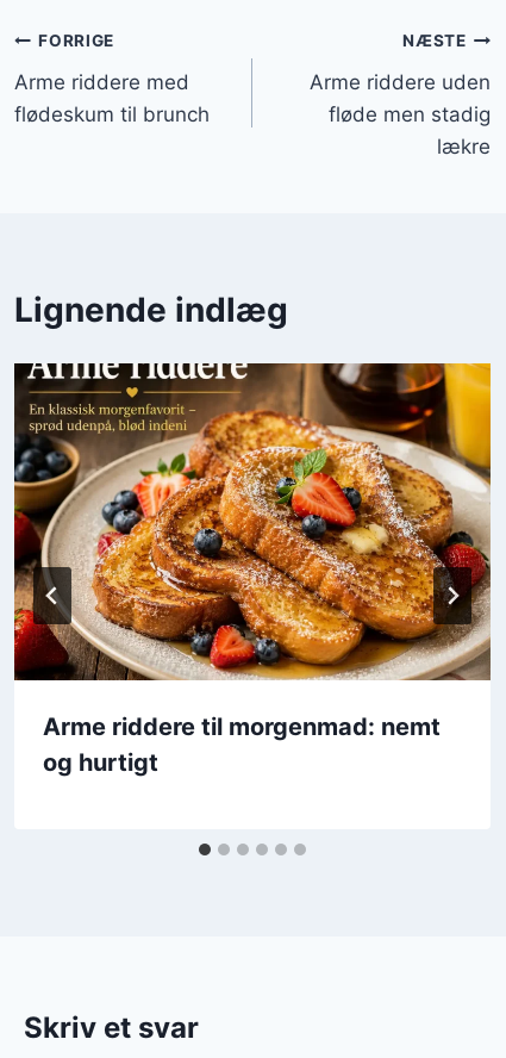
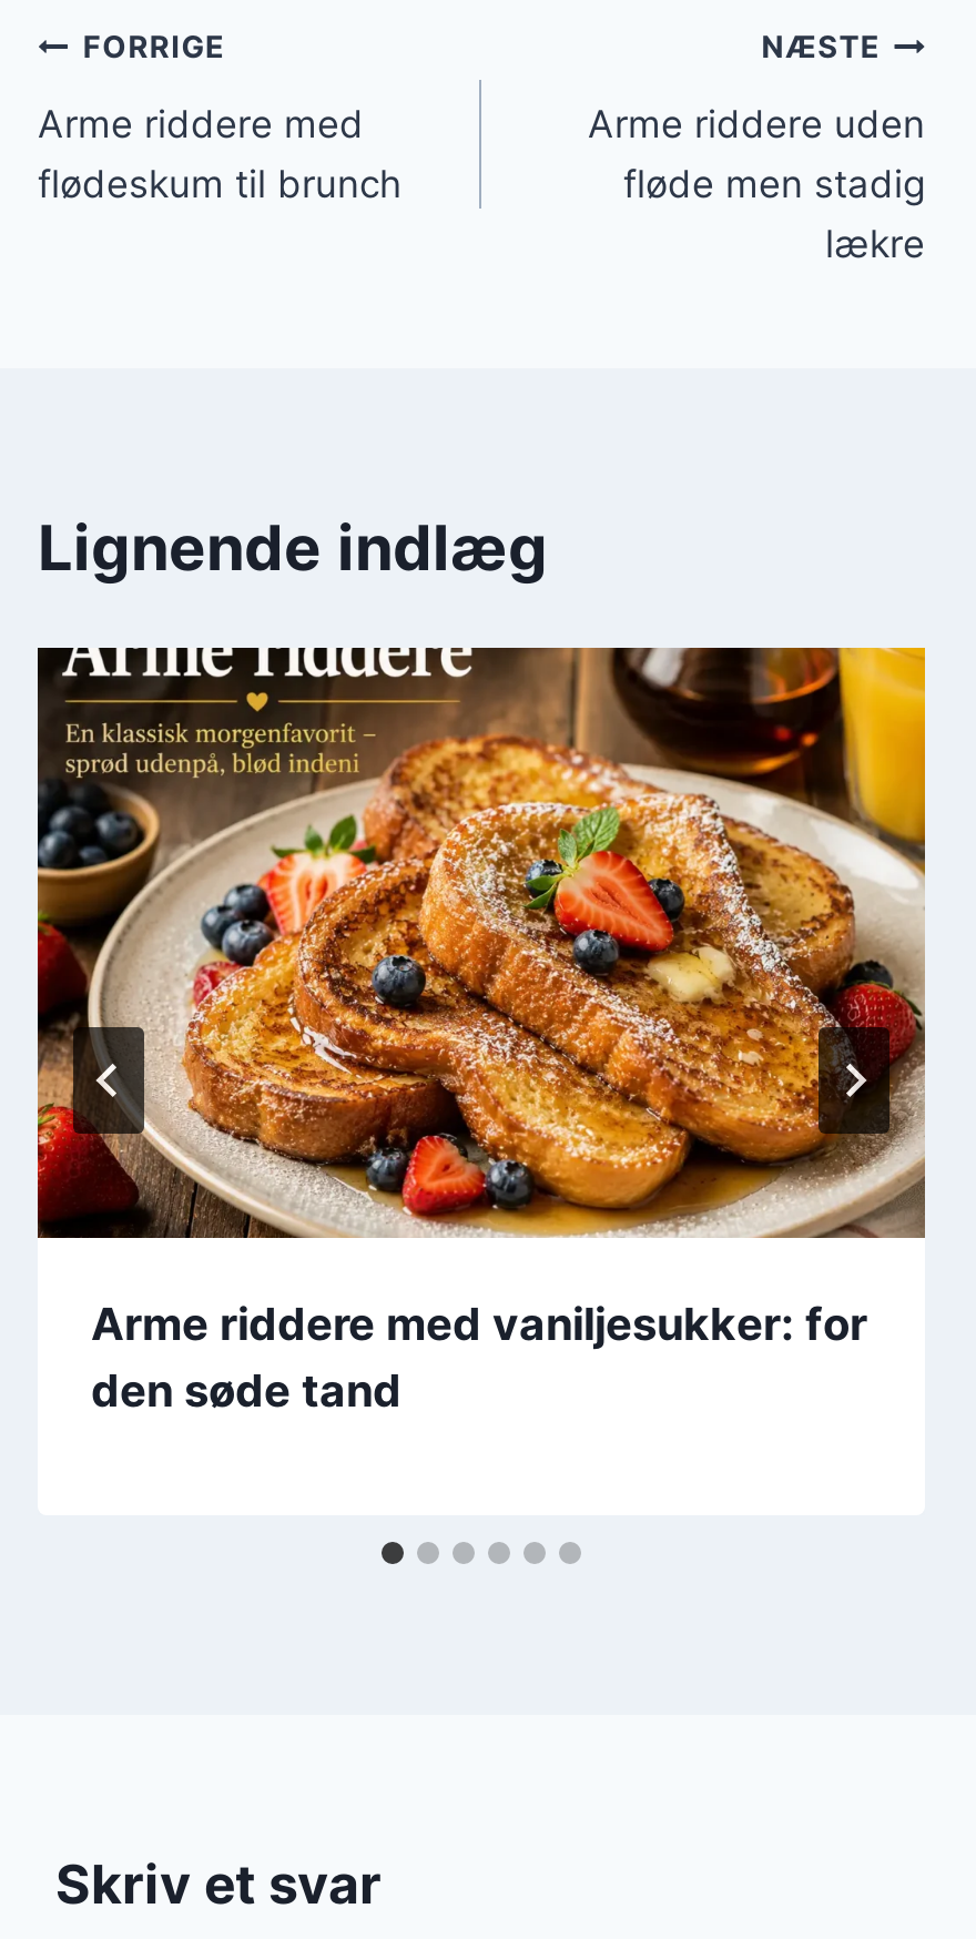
[43,713,441,777] Arme riddere til morgenmad: nemt | og hurtigt -> [91,1298,867,1418] Arme riddere med vaniljesukker: for | den søde tand

